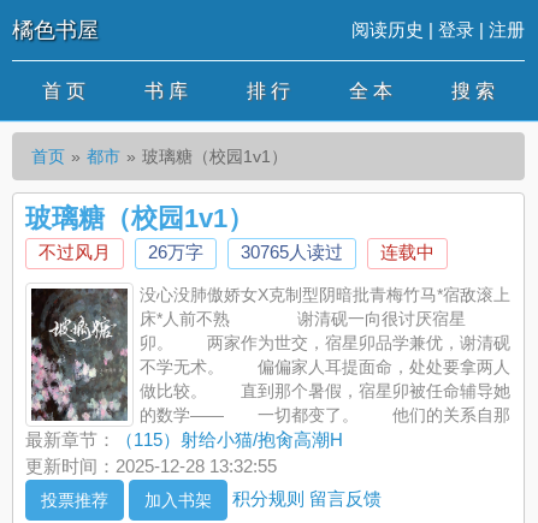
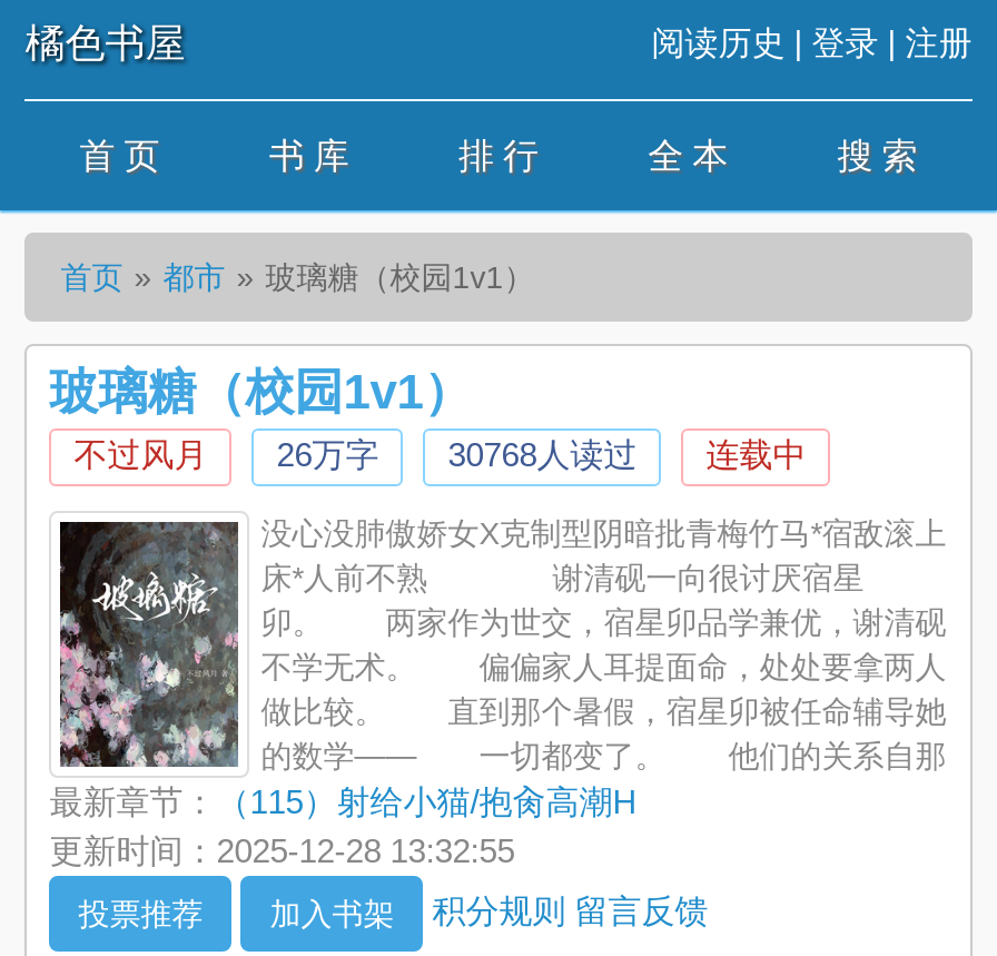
[39,242,435,262] 不过风月 26万字 30765人读过 连载中 -> [74,435,806,473] 不过风月 26万字 30768人读过 连载中

